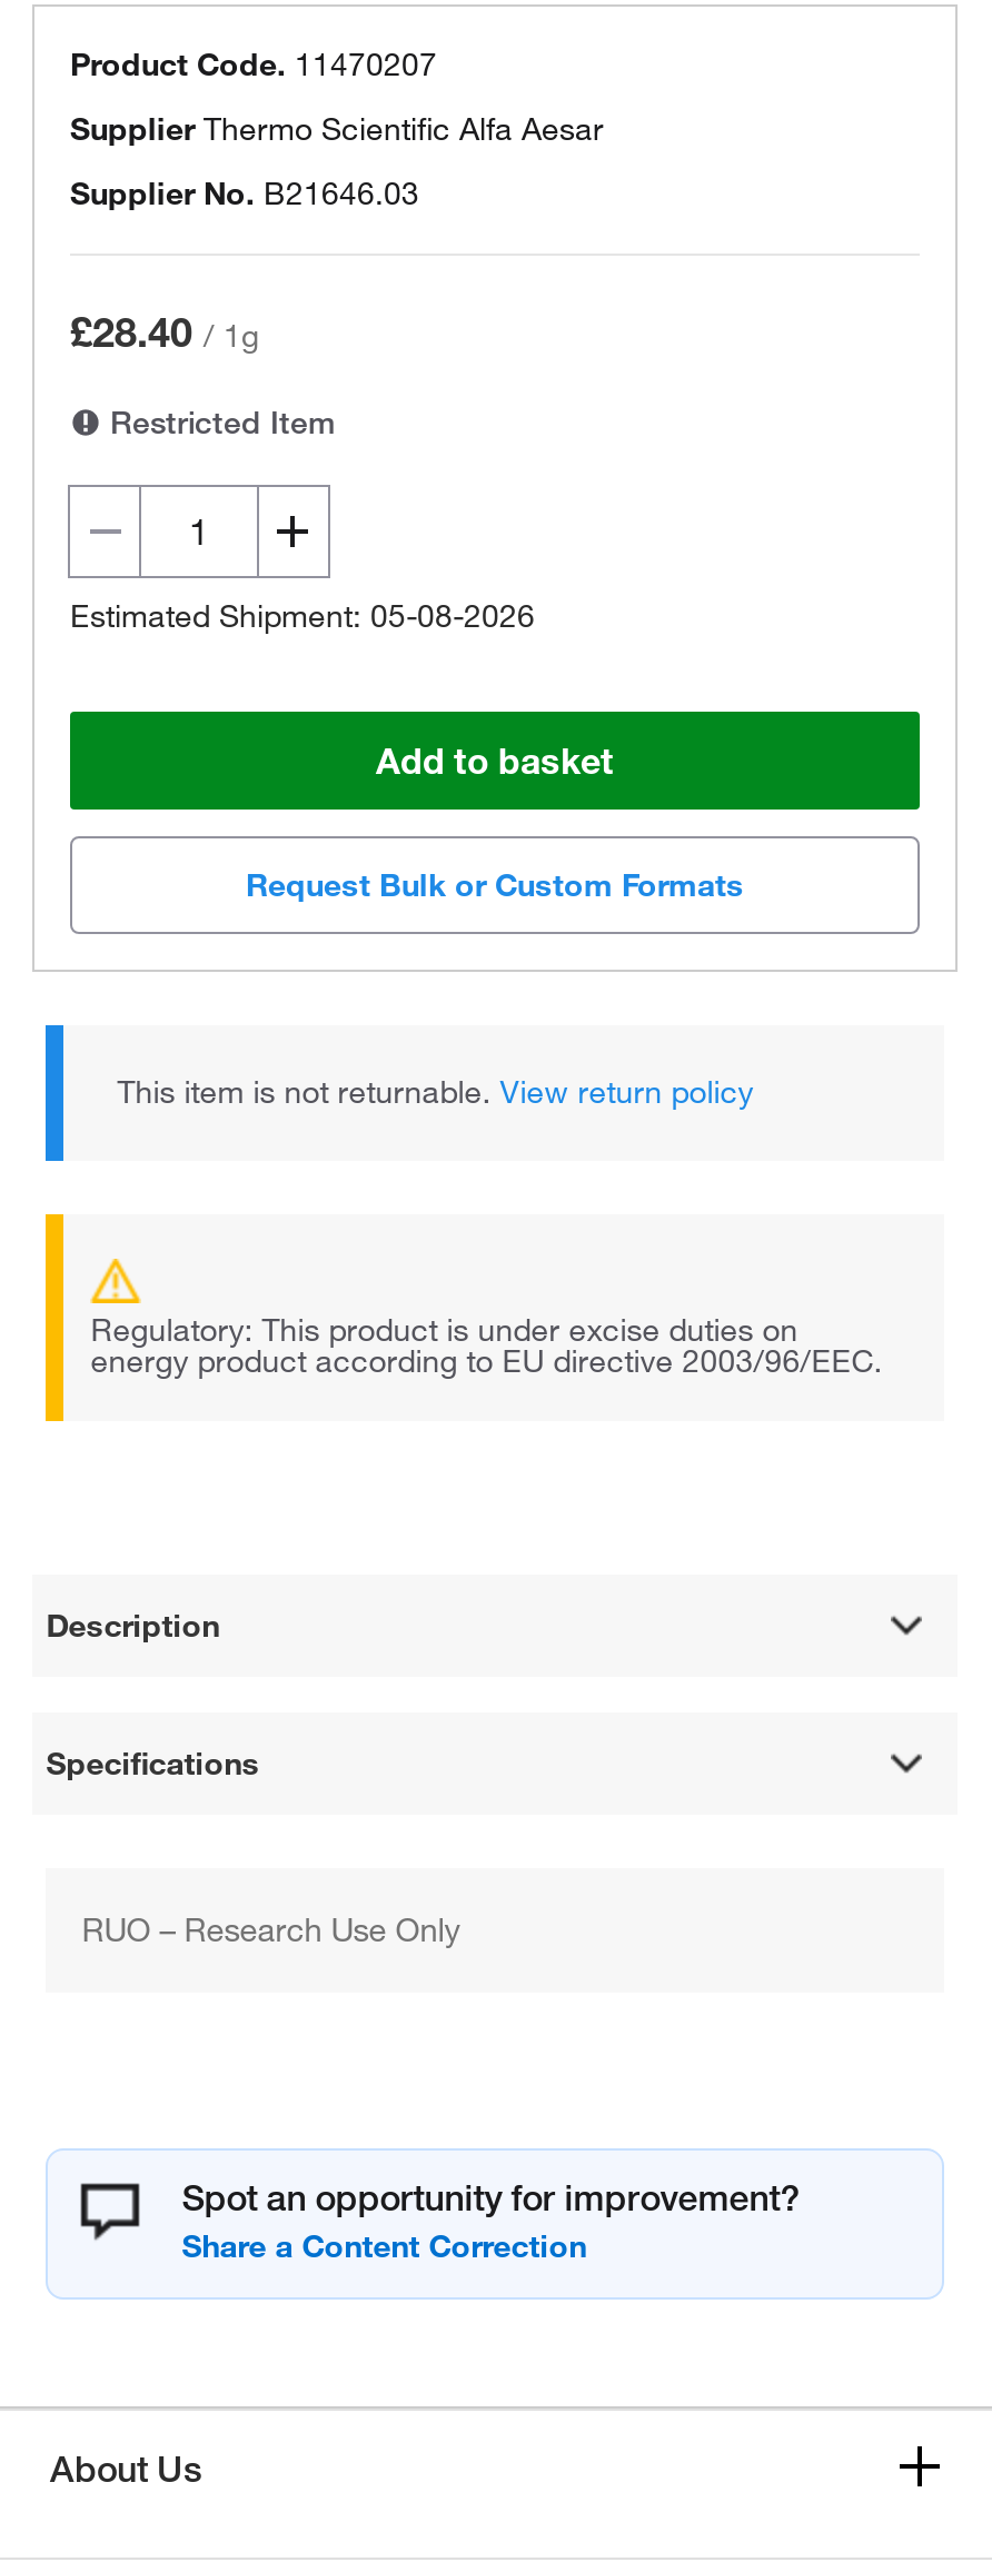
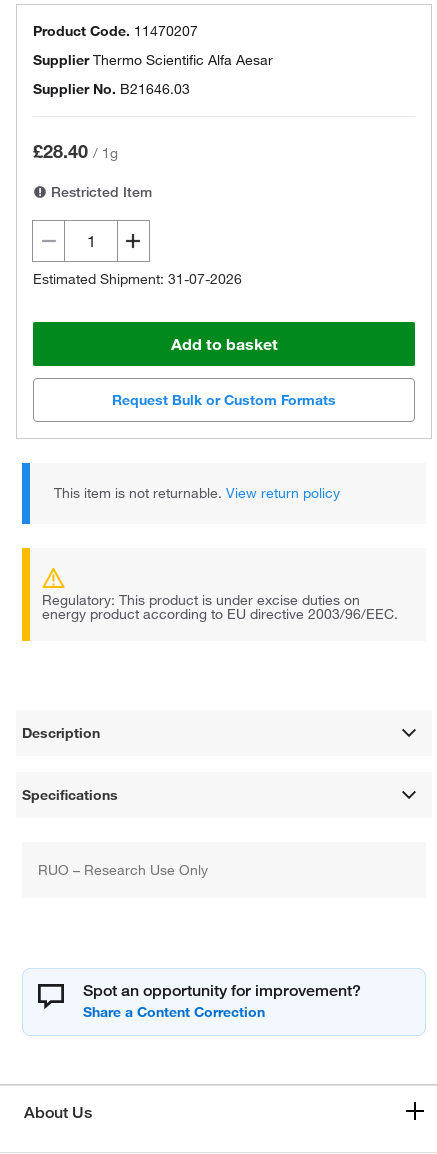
[70,596,535,636] Estimated Shipment: 05-08-2026 -> [33,270,242,288] Estimated Shipment: 31-07-2026

